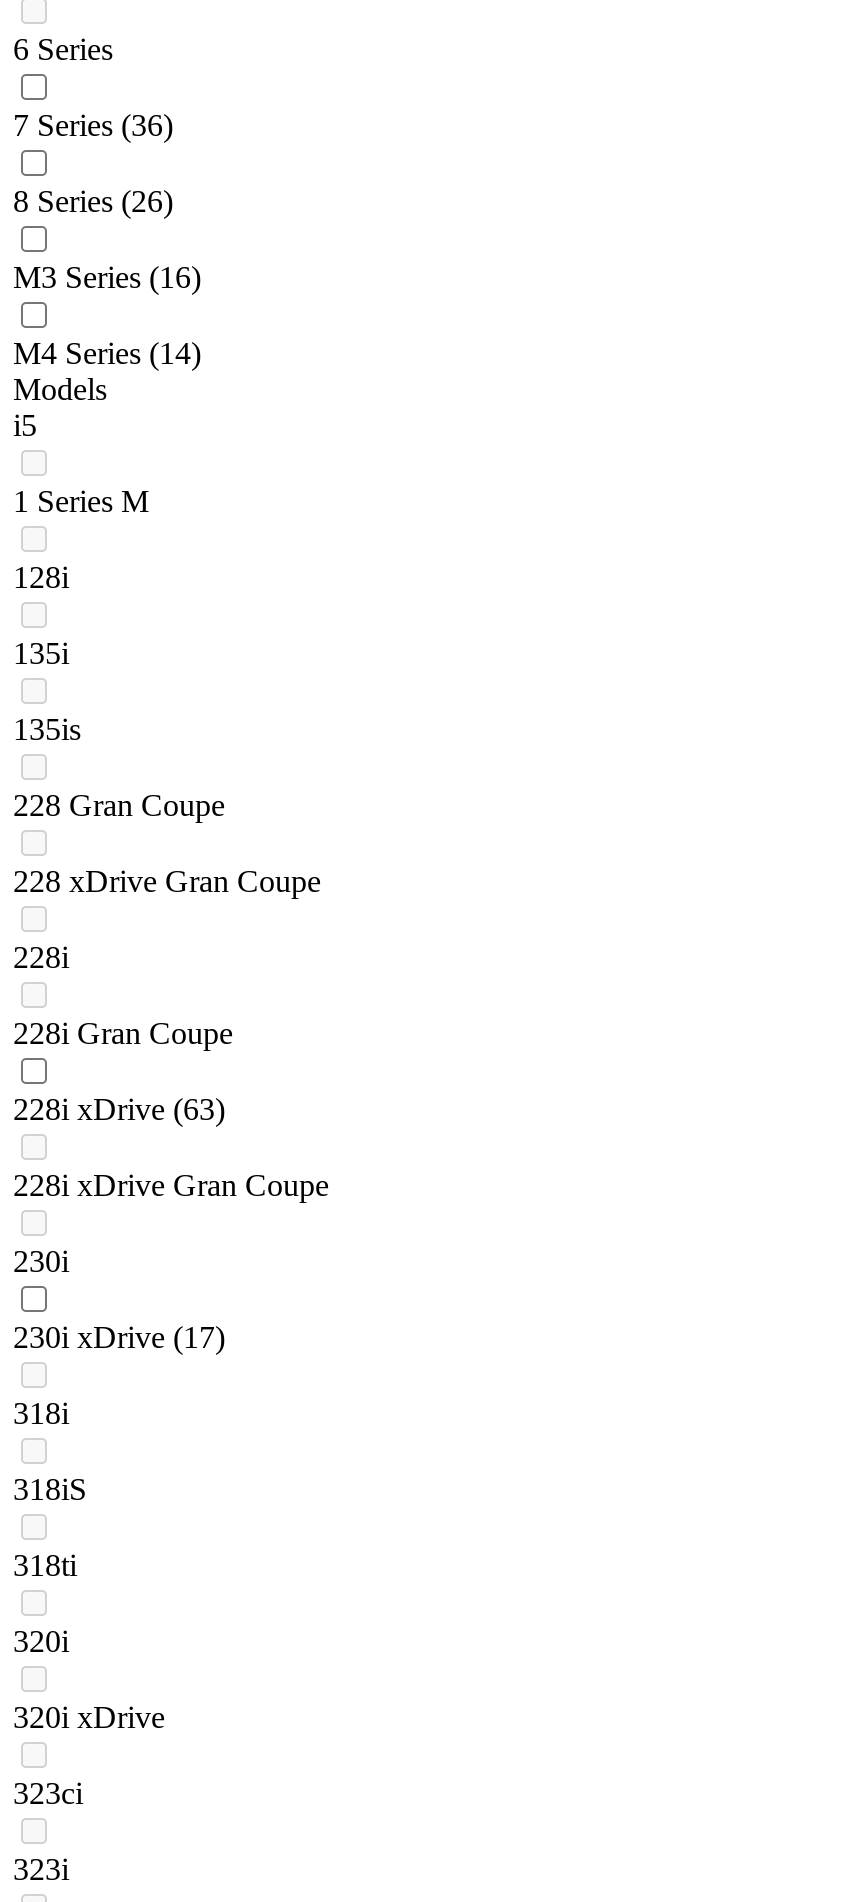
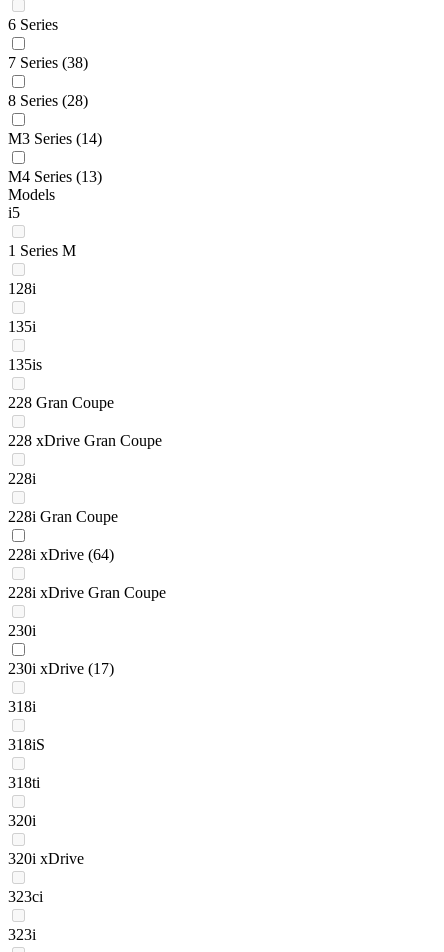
[13,109,173,143] 7 Series (36) -> [8,54,88,71] 7 Series (38)
[13,185,173,219] 8 Series (26) -> [8,92,88,109] 8 Series (28)
[13,261,201,295] M3 Series (16) -> [8,130,102,147] M3 Series (14)
[13,337,201,371] M4 Series (14) -> [8,168,102,185] M4 Series (13)
[13,1093,225,1127] 228i xDrive (63) -> [8,546,114,563] 228i xDrive (64)

